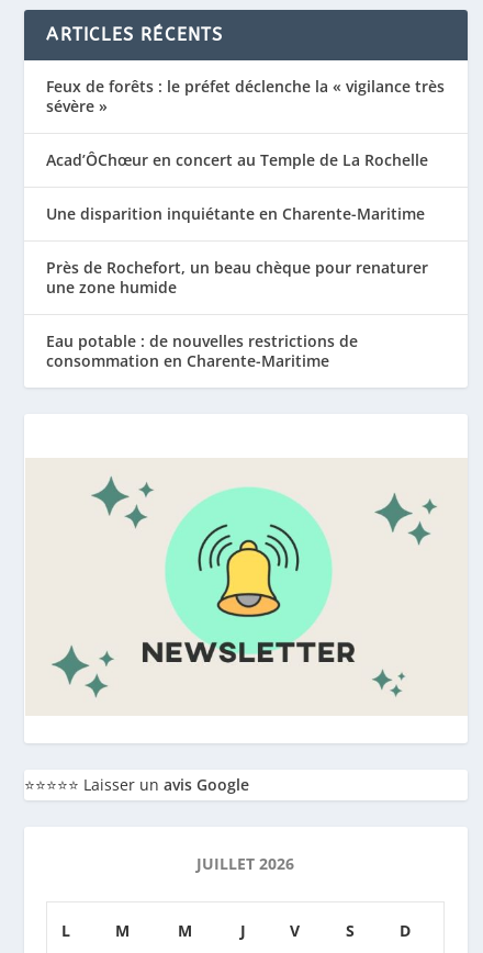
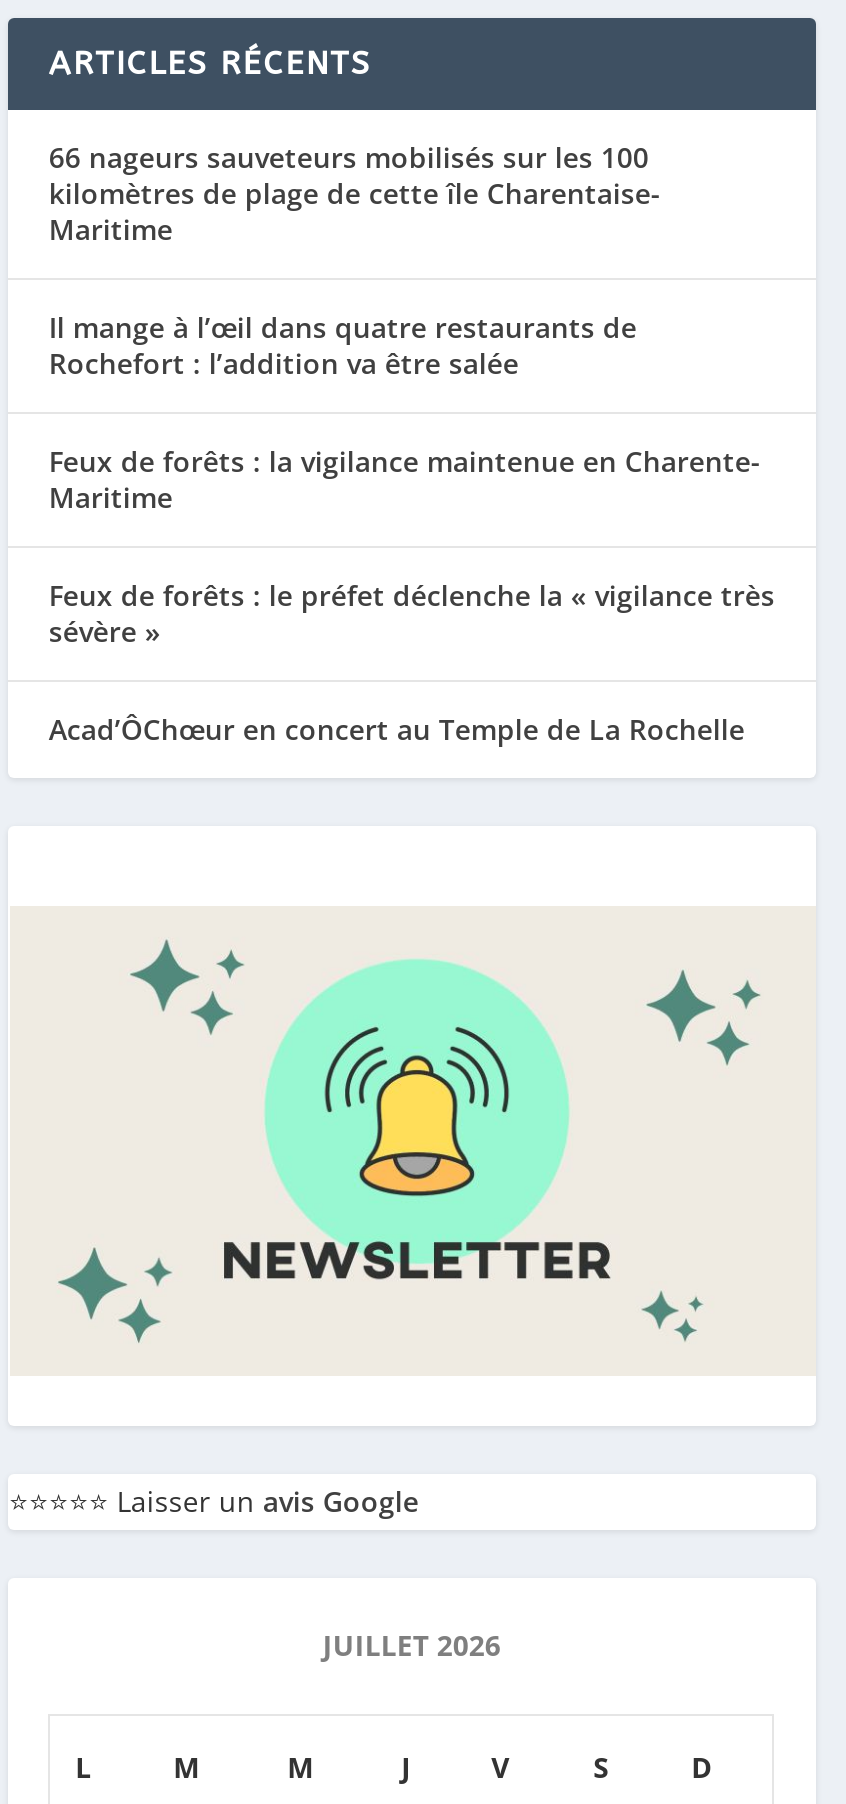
none -> [49,137,761,515] 66 nageurs sauveteurs mobilisés sur les 100 | kilomètres de plage de cette île Charentaise- | Maritime | Il mange à l’œil dans quatre restaurants de | Rochefort : l’addition va être salée | Feux de forêts : la vigilance maintenue en Charente- | Maritime
moved [47,75,445,170] -> [49,575,775,747]: Feux de forêts : le préfet déclenche la « vigilance très | sévère » | Acad’ÔChœur en concert au Temple de La Rochelle
[47,203,429,371] Une disparition inquiétante en Charente-Maritime | Près de Rochefort, un beau chèque pour renaturer | une zone humide | Eau potable : de nouvelles restrictions de | consommation en Charente-Maritime -> none

